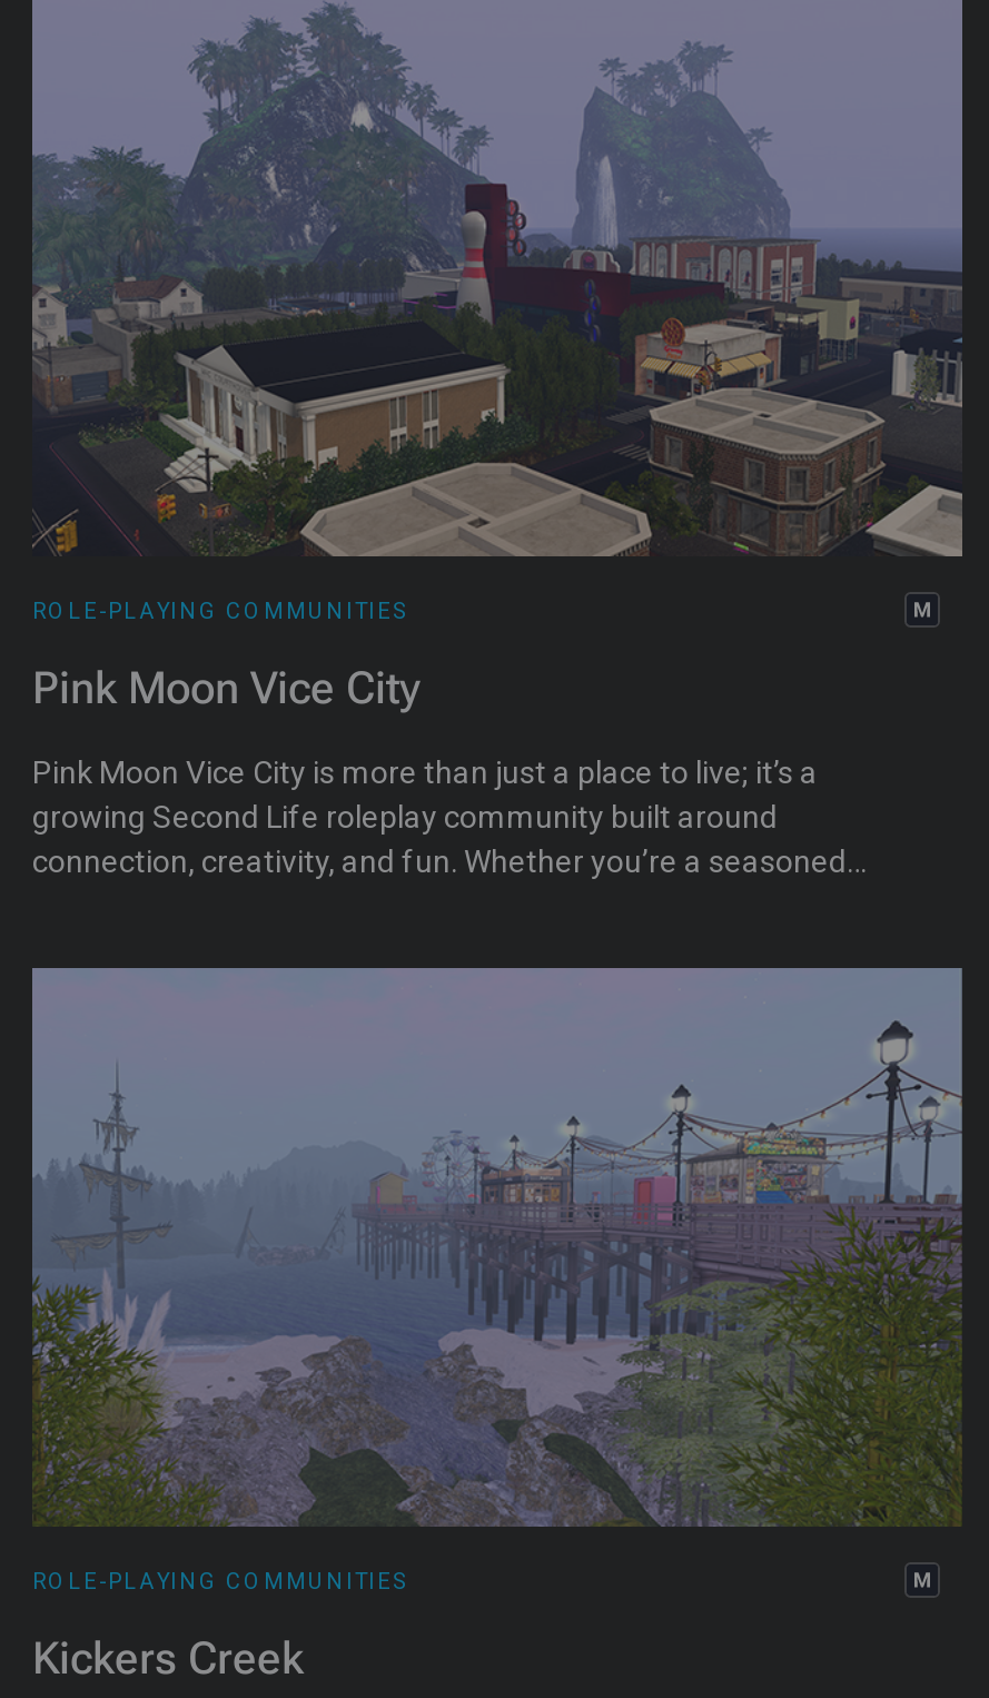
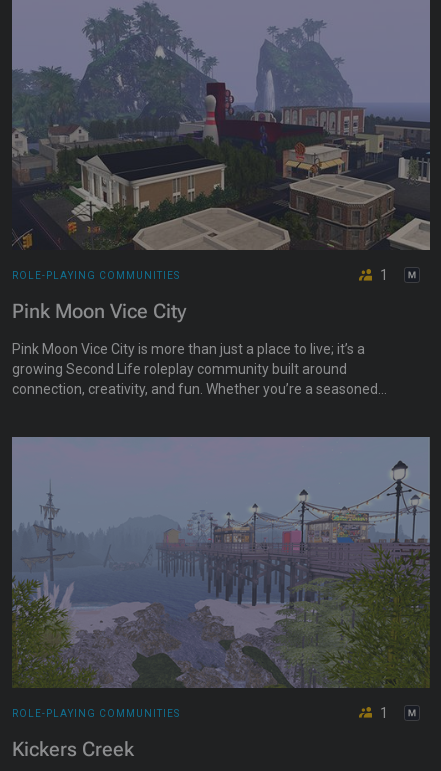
none -> [380,267,388,283] 1
none -> [380,705,388,721] 1

